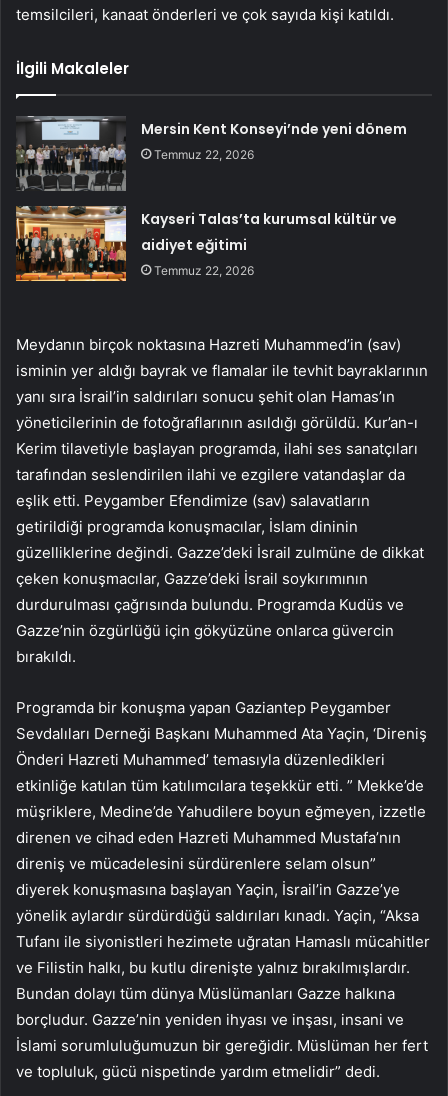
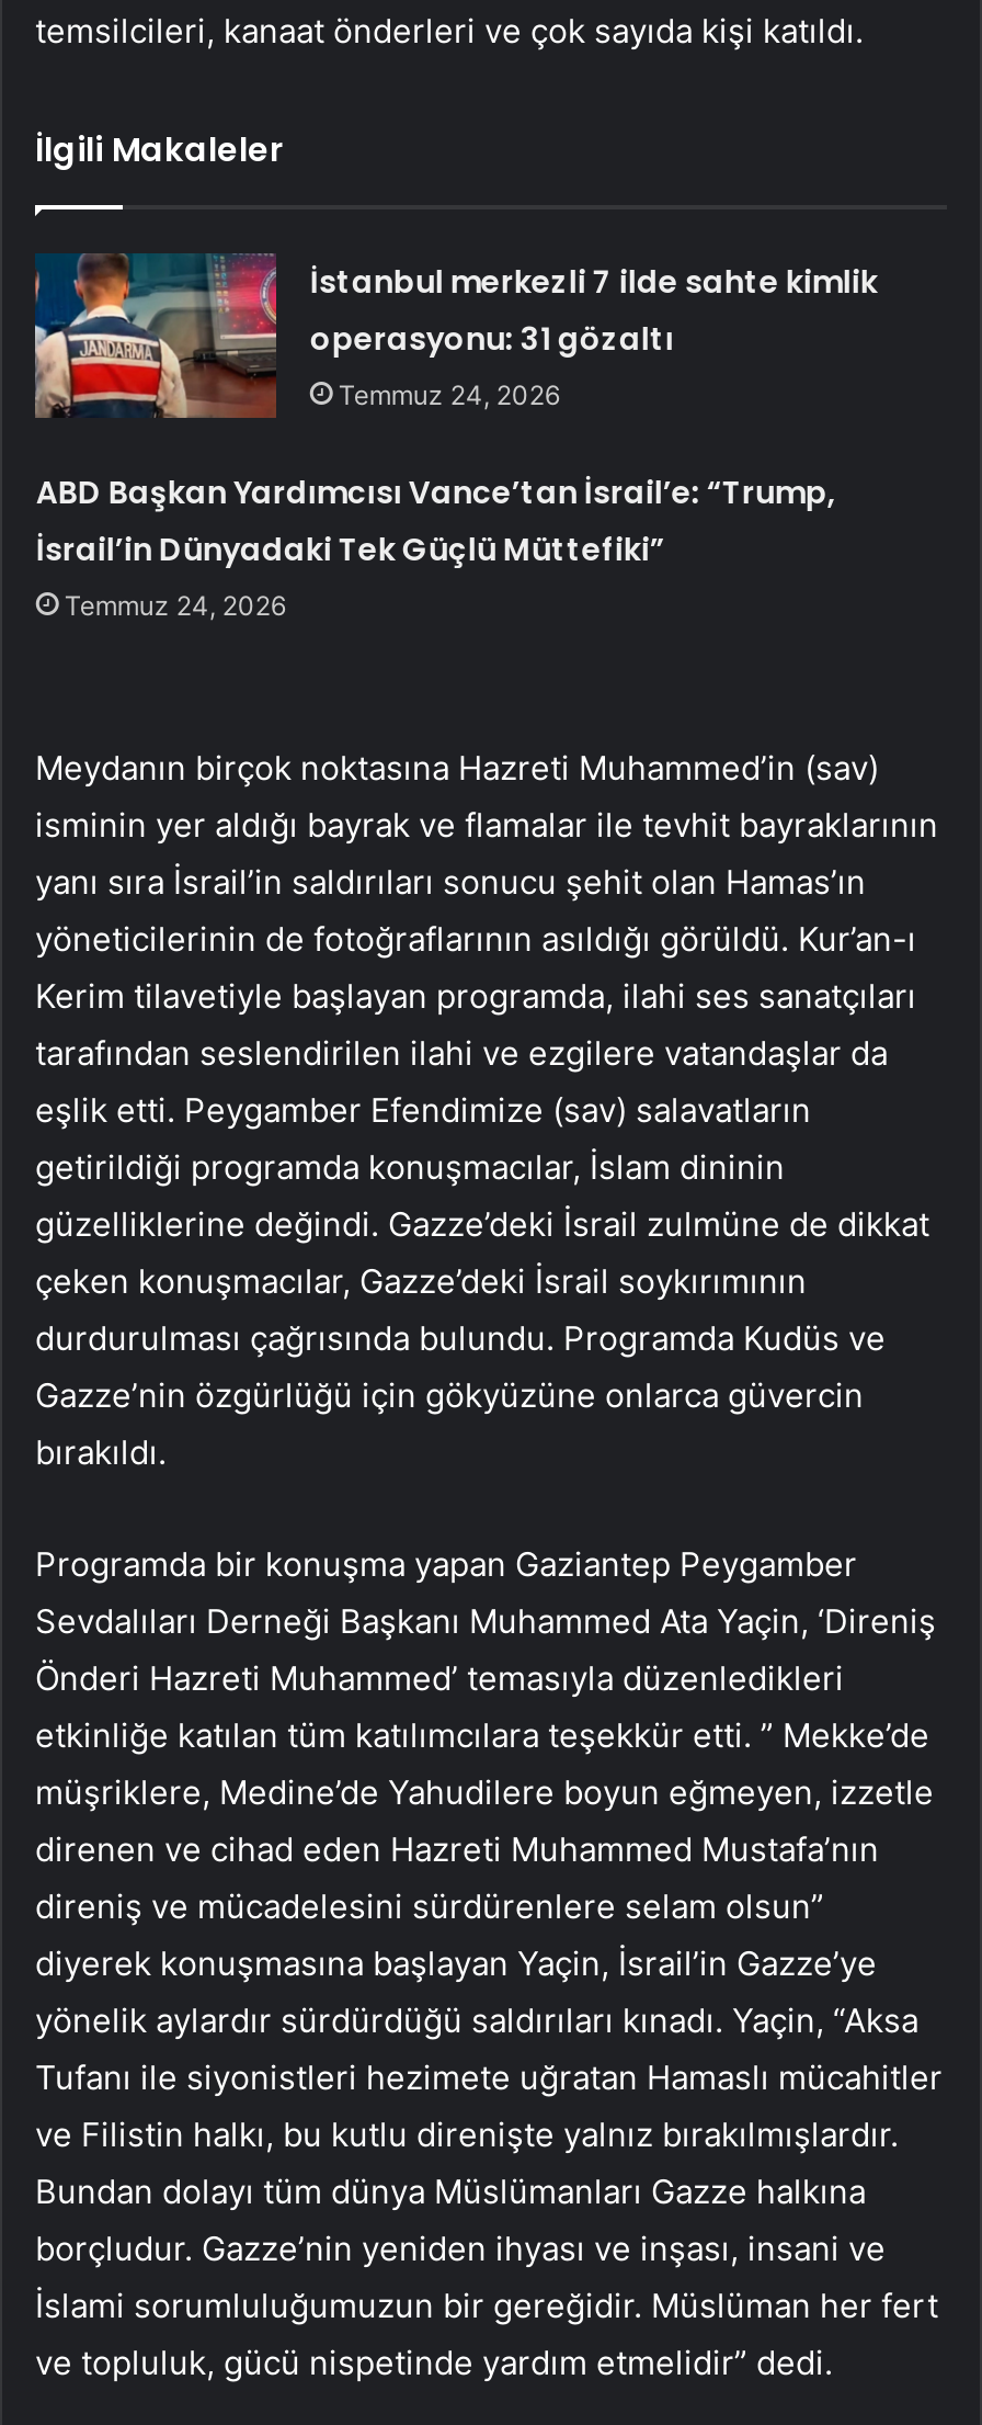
[16,115,407,192] [image] | Mersin Kent Konseyi’nde yeni dönem | Temmuz 22, 2026 -> [33,253,877,420] [image] | İstanbul merkezli 7 ilde sahte kimlik | operasyonu: 31 gözaltı | Temmuz 24, 2026
[141,209,397,278] Kayseri Talas’ta kurumsal kültür ve | aidiyet eğitimi | Temmuz 22, 2026 -> [36,471,836,622] ABD Başkan Yardımcısı Vance’tan İsrail’e: “Trump, | İsrail’in Dünyadaki Tek Güçlü Müttefiki” | Temmuz 24, 2026

